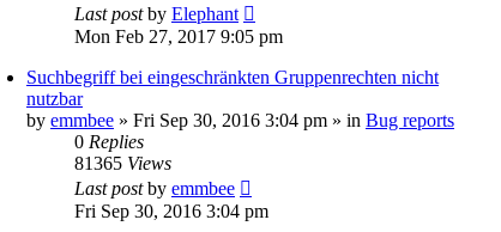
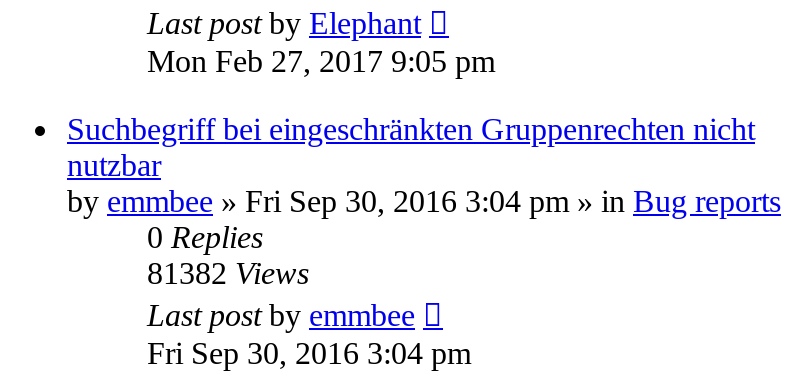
[74,153,171,173] 81365 Views -> [147,256,309,290] 81382 Views

